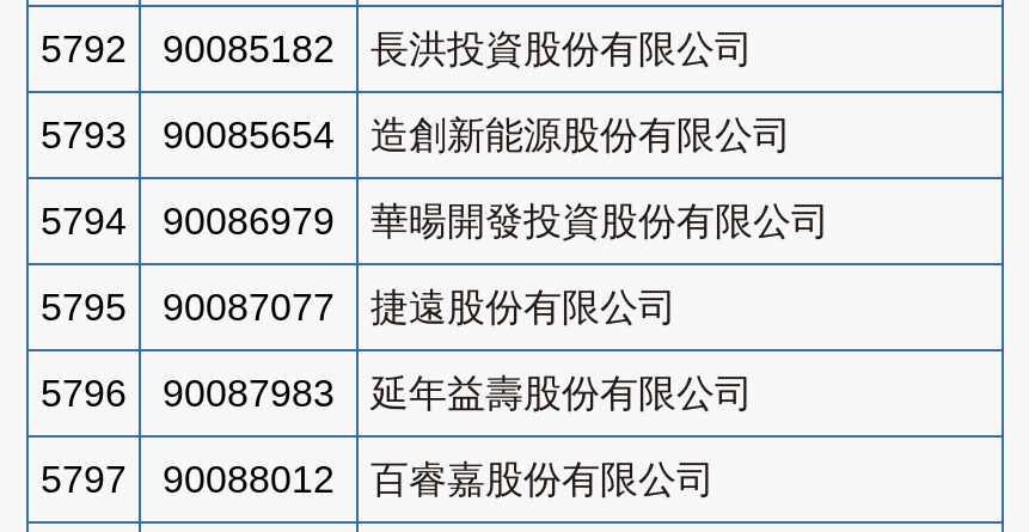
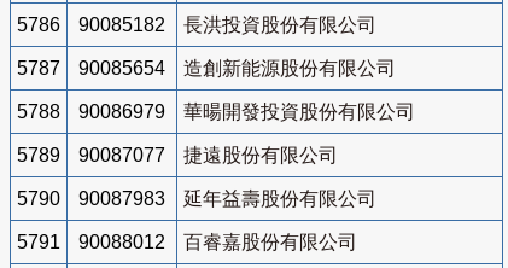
[41,28,753,69] 5792 90085182 長洪投資股份有限公司 -> [17,14,376,35] 5786 90085182 長洪投資股份有限公司
[41,115,791,155] 5793 90085654 造創新能源股份有限公司 -> [17,58,396,78] 5787 90085654 造創新能源股份有限公司
[41,201,829,241] 5794 90086979 華暘開發投資股份有限公司 -> [17,101,415,122] 5788 90086979 華暘開發投資股份有限公司
[41,287,676,327] 5795 90087077 捷遠股份有限公司 -> [17,145,338,165] 5789 90087077 捷遠股份有限公司
[41,373,753,413] 5796 90087983 延年益壽股份有限公司 -> [17,188,376,209] 5790 90087983 延年益壽股份有限公司
[41,459,715,499] 5797 90088012 百睿嘉股份有限公司 -> [17,232,357,252] 5791 90088012 百睿嘉股份有限公司

